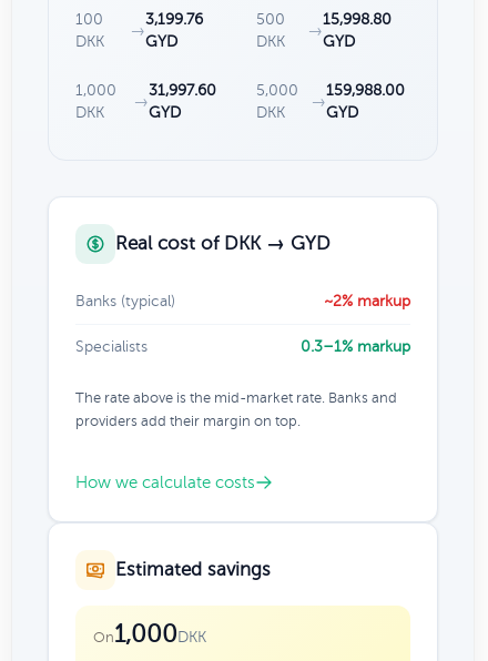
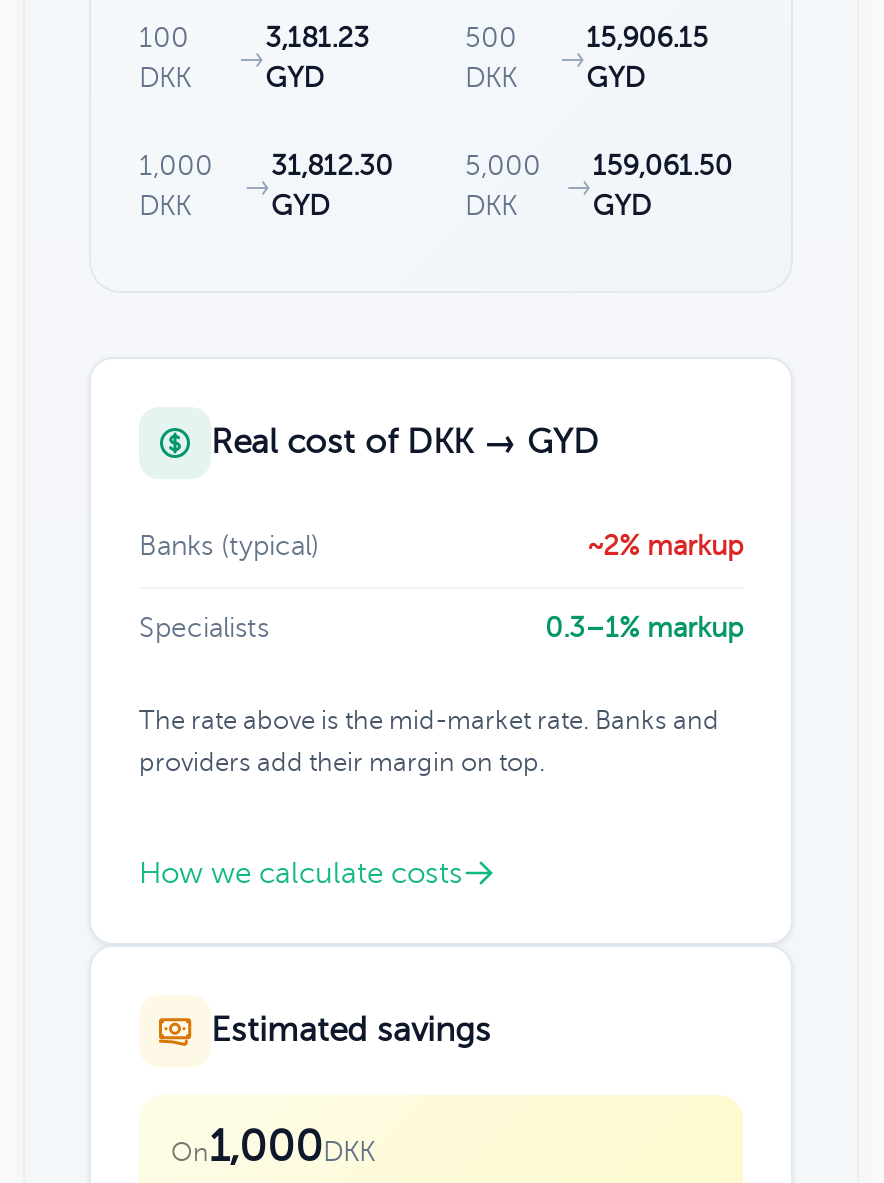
[145,11,203,27] 3,199.76 -> [265,22,369,52] 3,181.23
[323,11,392,27] 15,998.80 -> [586,22,708,52] 15,906.15
[75,82,216,98] 1,000 31,997.60 -> [139,150,393,180] 1,000 31,812.30
[256,82,405,98] 5,000 159,988.00 -> [465,150,732,180] 5,000 159,061.50

